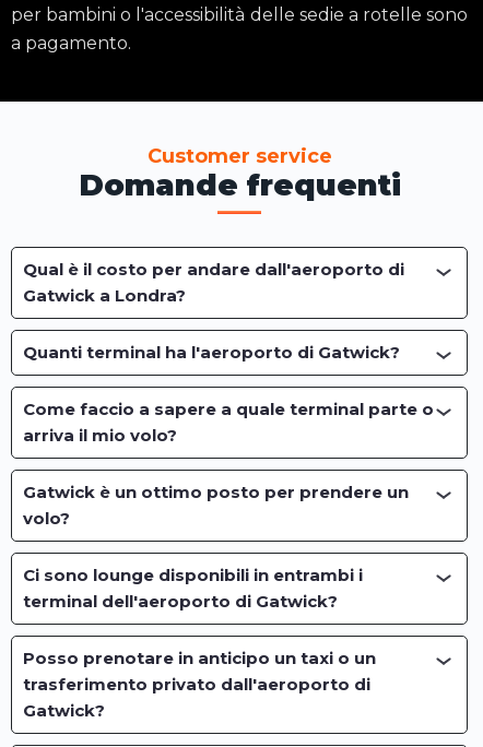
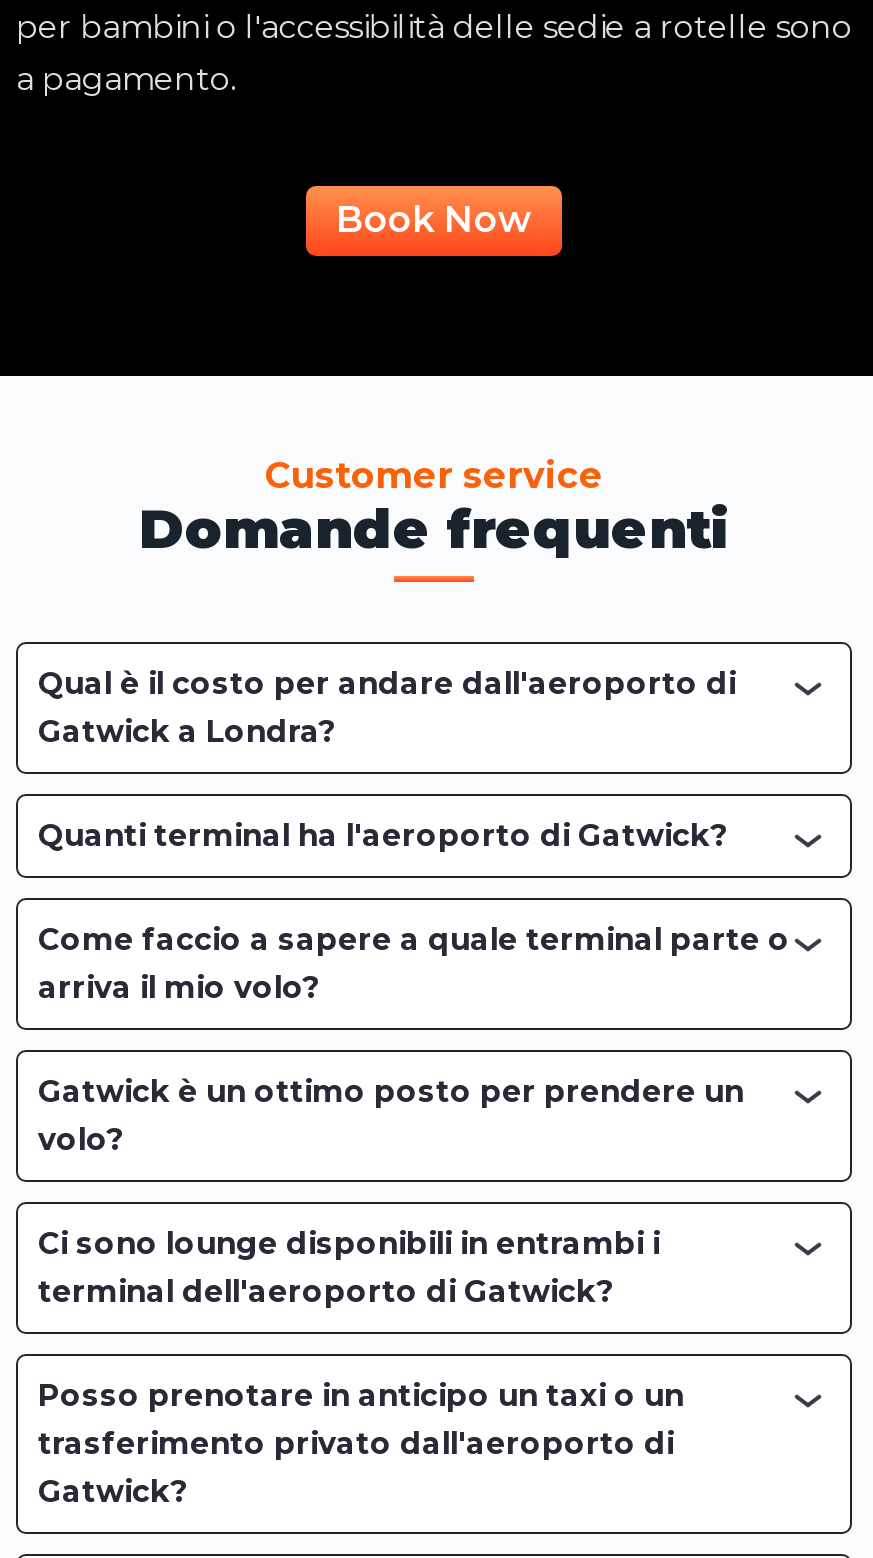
none -> [336,198,532,242] Book Now

